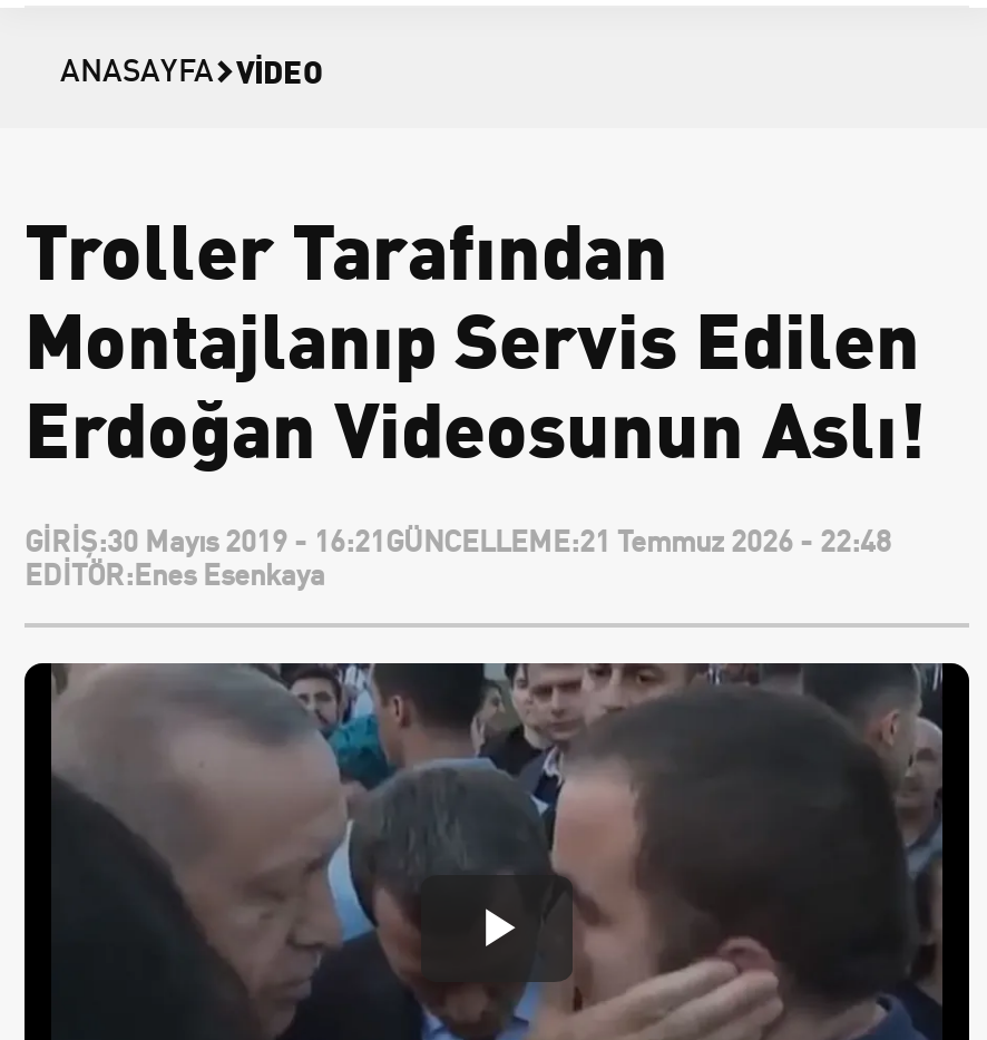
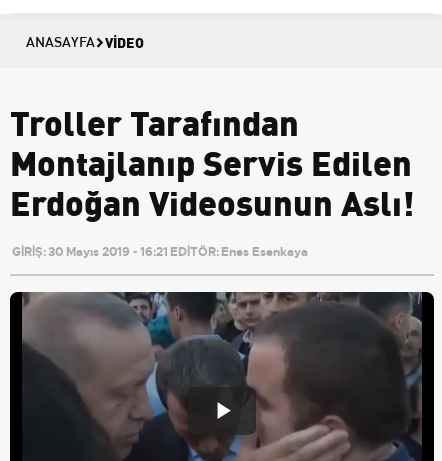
[25,518,891,592] GİRİŞ:30 Mayıs 2019 - 16:21GÜNCELLEME:21 Temmuz 2026 - 22:48 | EDİTÖR:Enes Esenkaya -> [12,244,308,260] GİRİŞ: 30 Mayıs 2019 - 16:21 EDİTÖR: Enes Esenkaya

